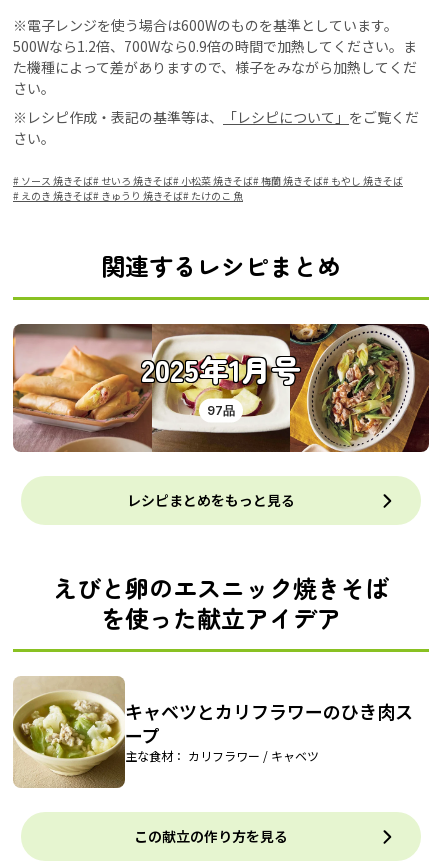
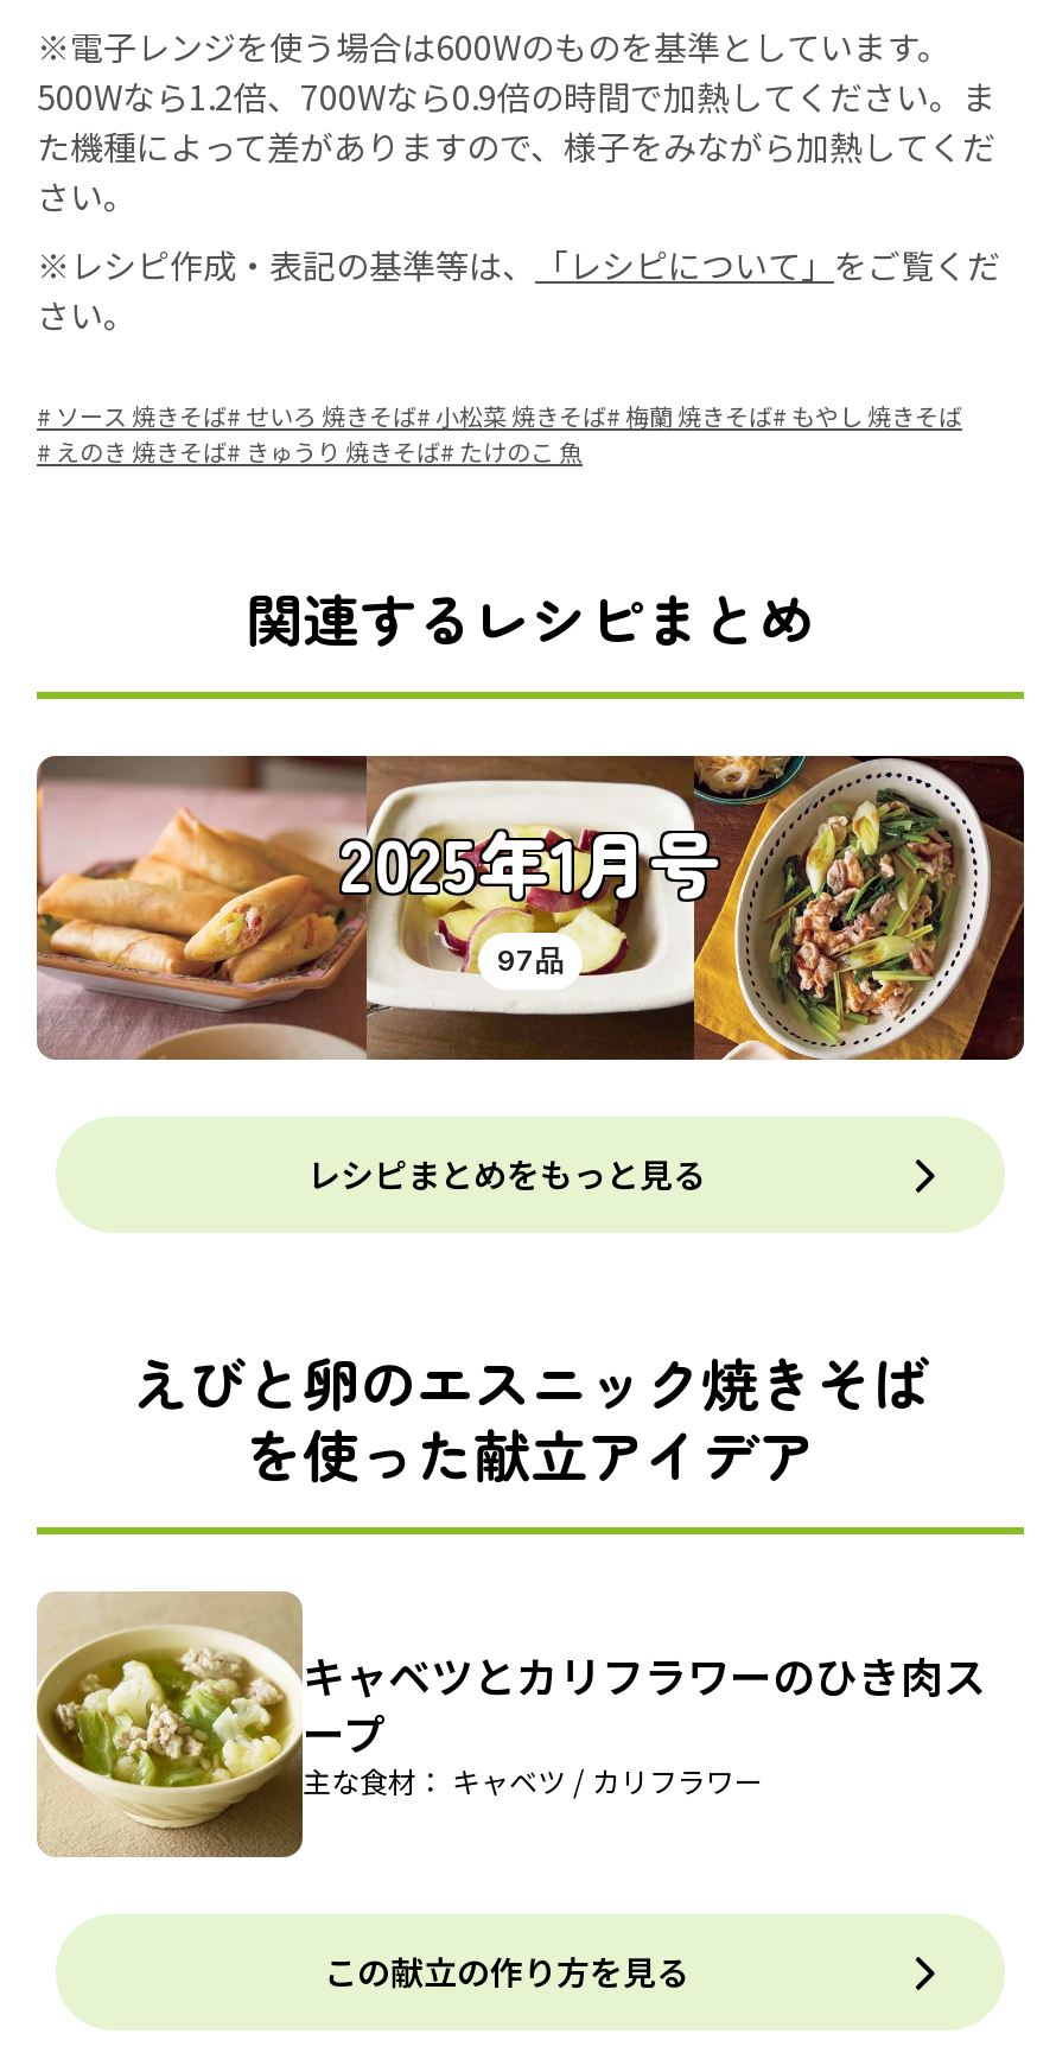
[125,747,334,764] 主な食材： カリフラワー / キャベツ -> [303,1761,799,1801] 主な食材： キャベツ / カリフラワー

